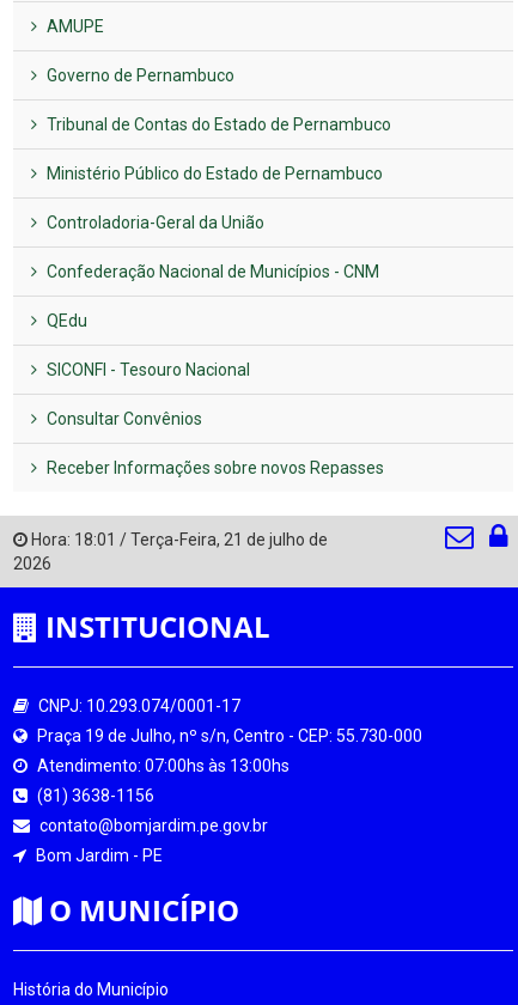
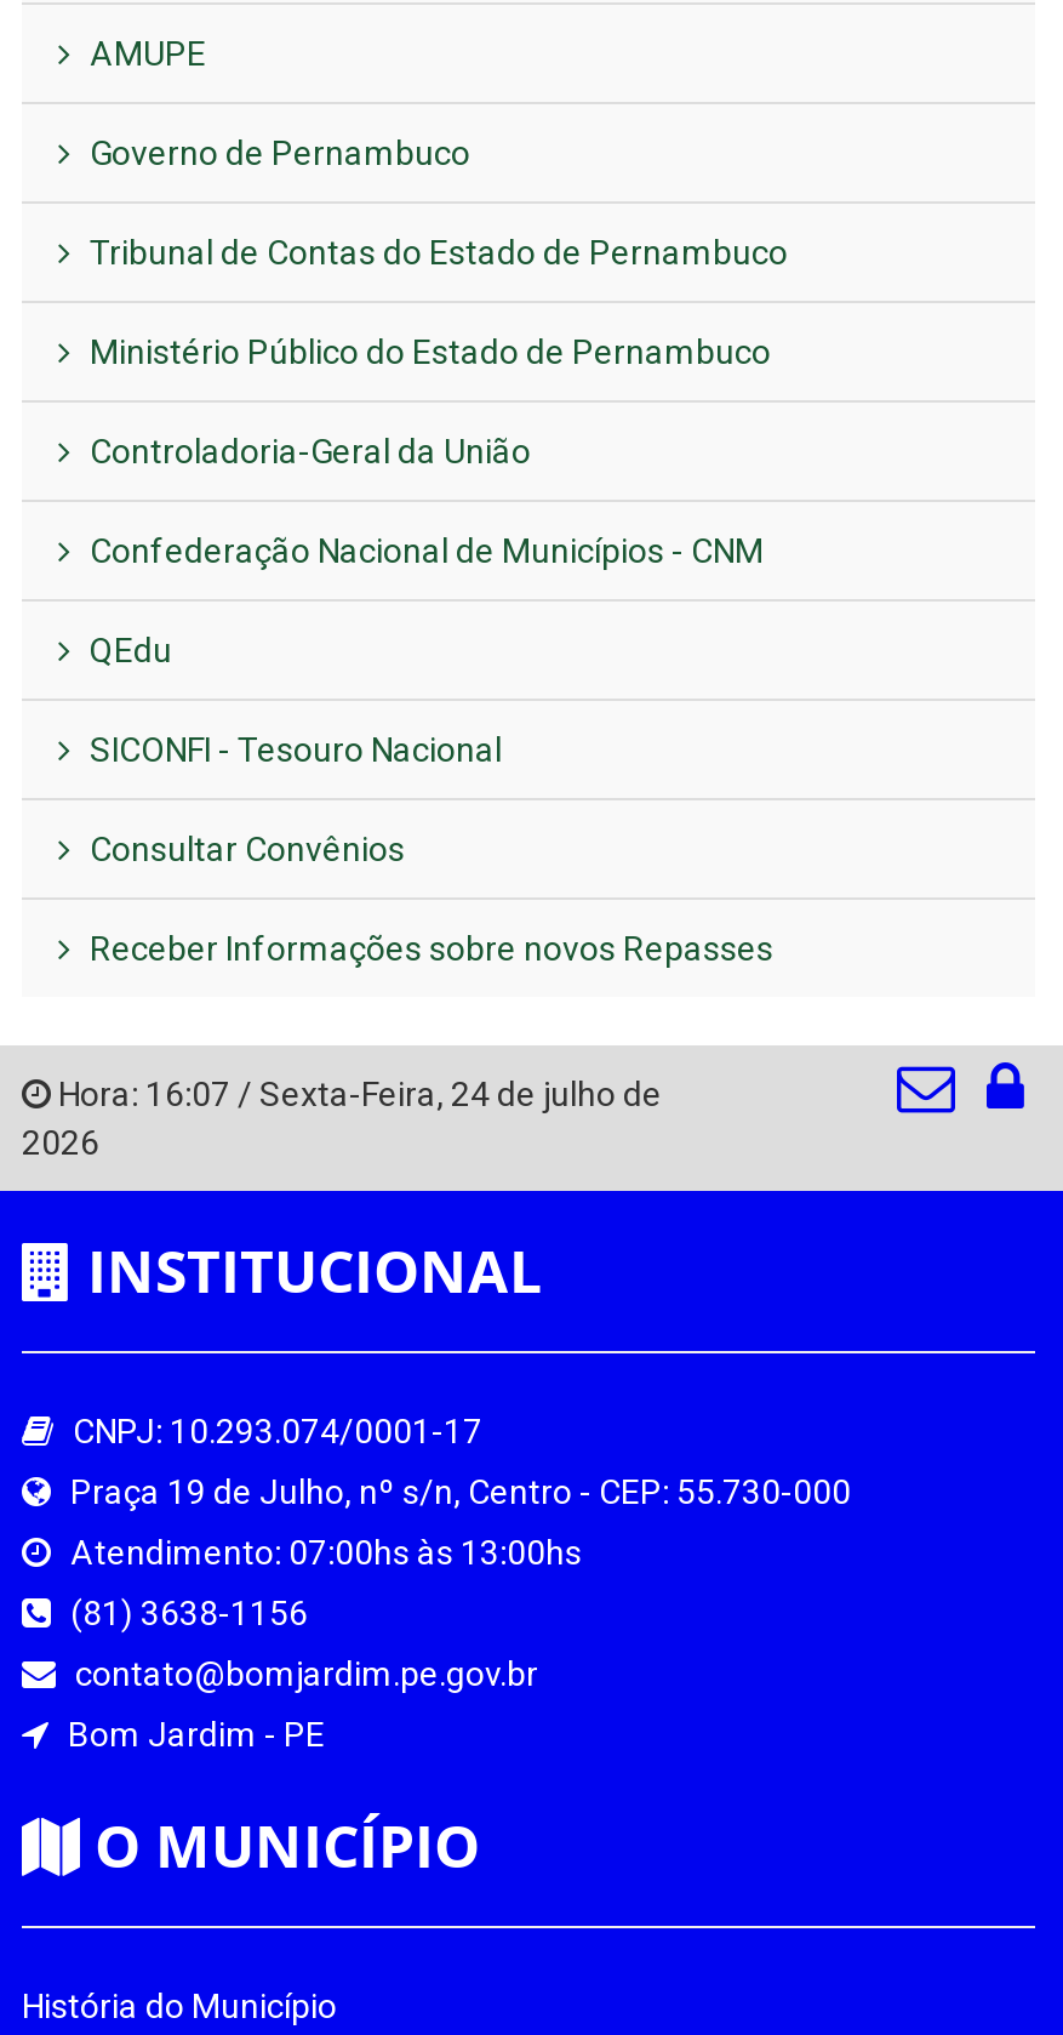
[28,530,328,549] Hora: 18:01 / Terça-Feira, 21 de julho de -> [51,1074,662,1113] Hora: 16:07 / Sexta-Feira, 24 de julho de

